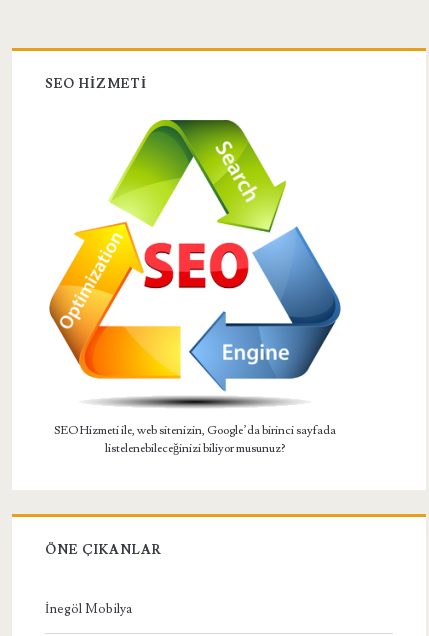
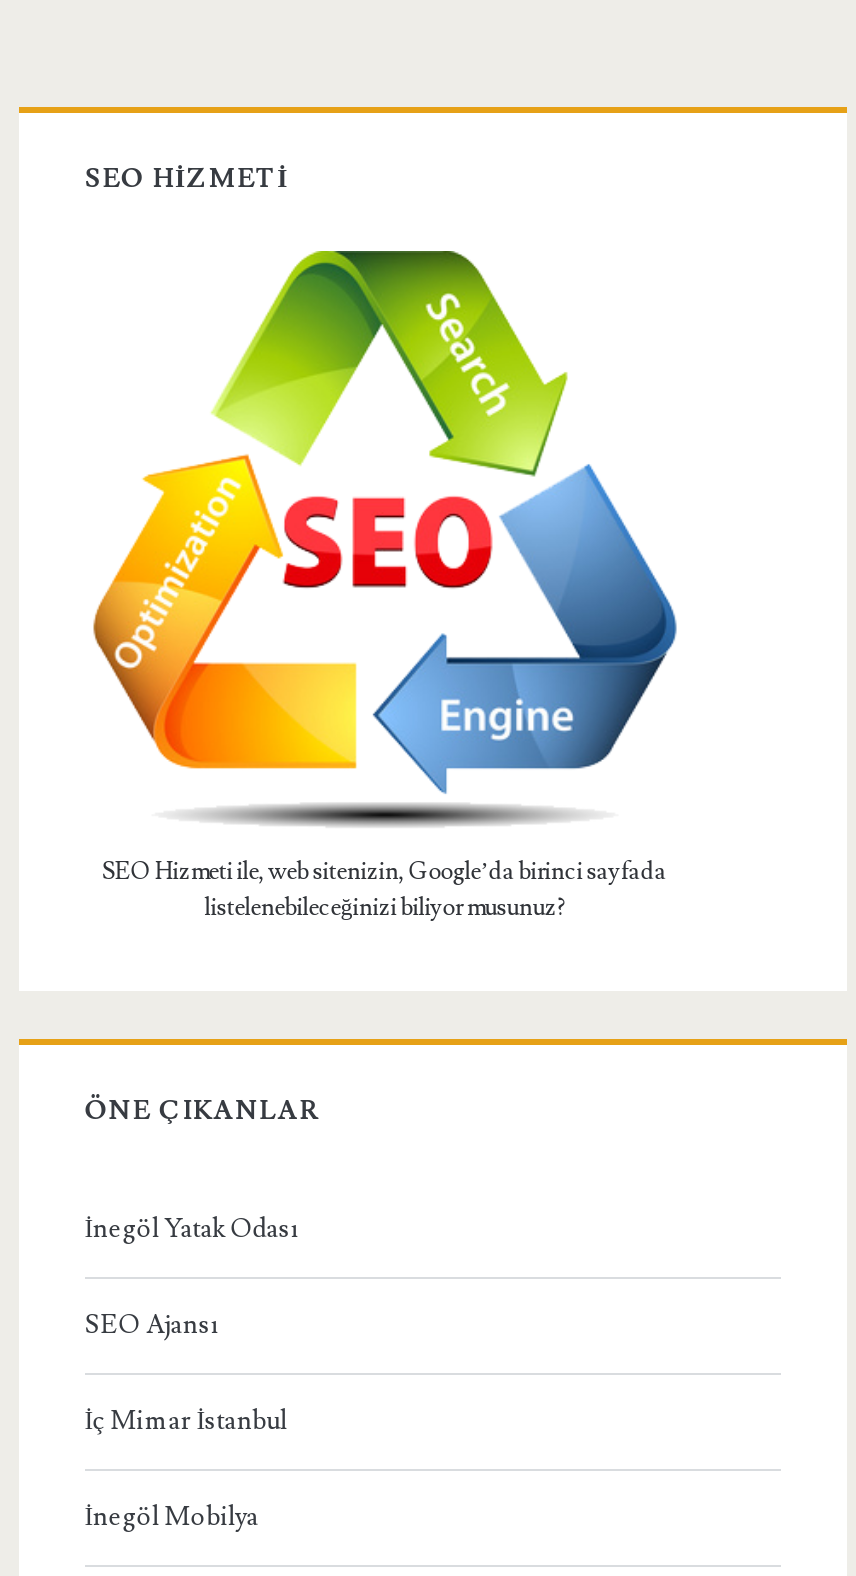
none -> [85,1212,299,1436] İnegöl Yatak Odası | SEO Ajansı | İç Mimar İstanbul

